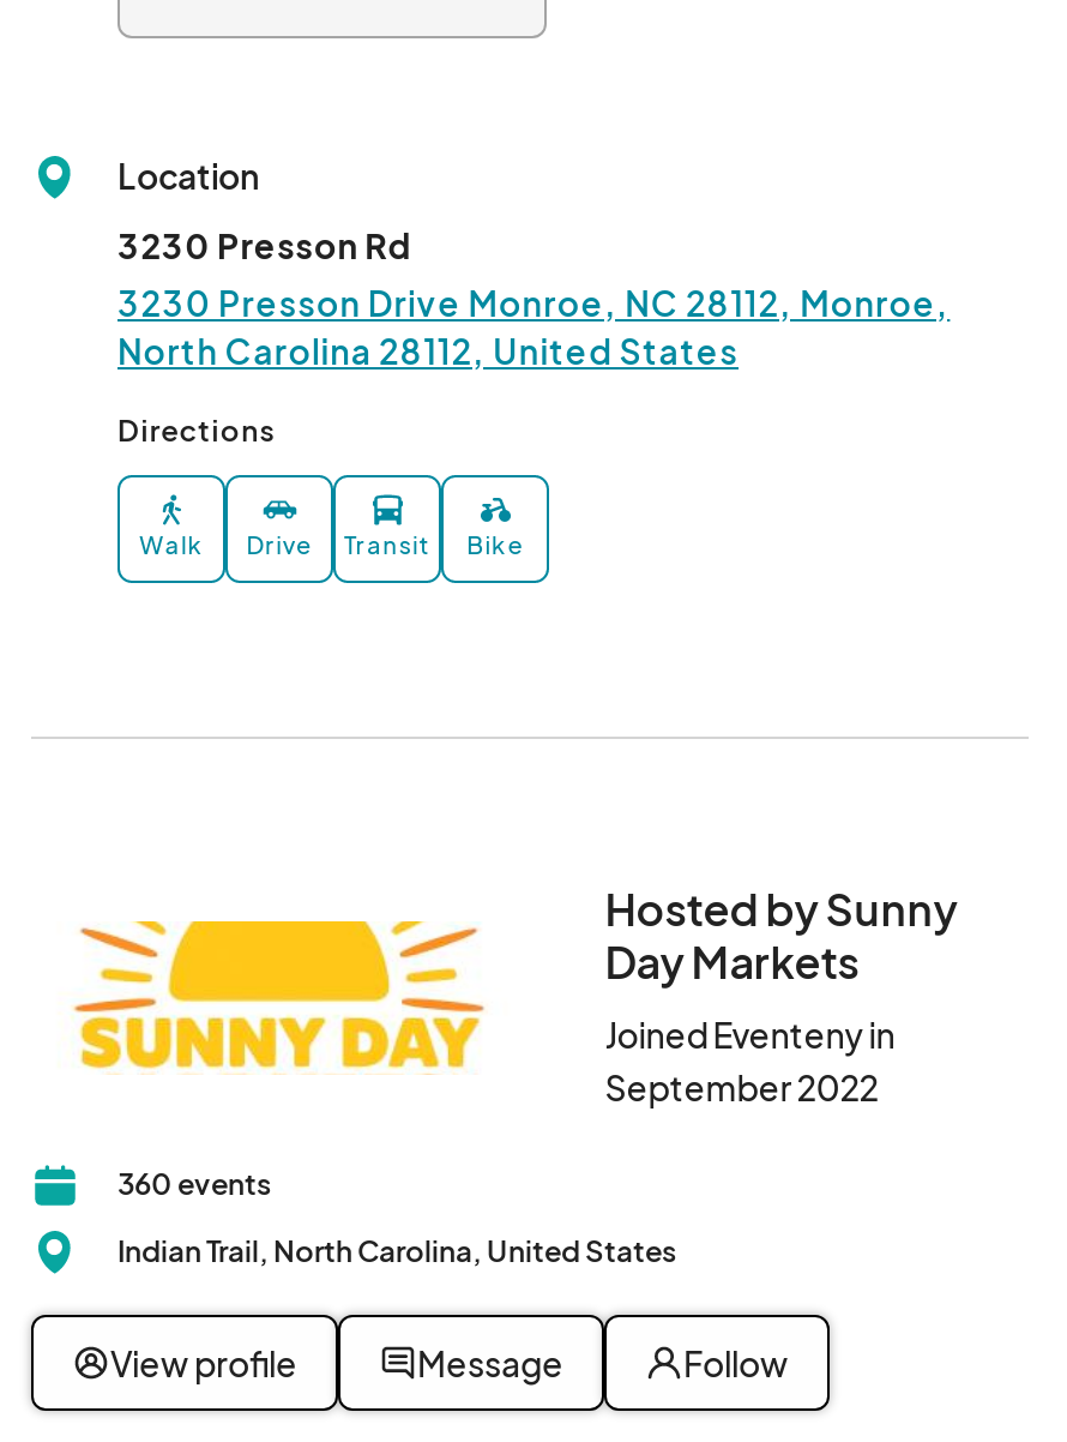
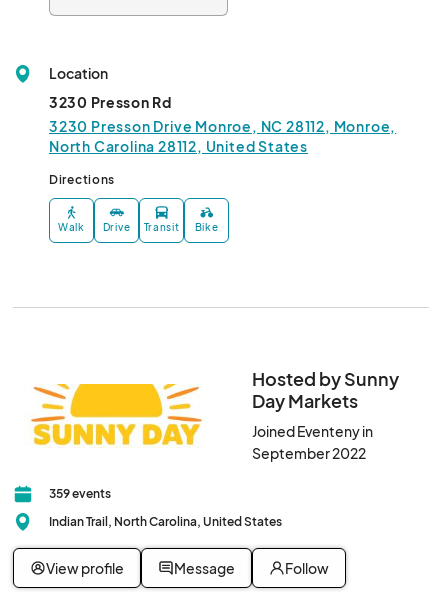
[117,1166,271,1202] 360 events -> [49,486,111,501] 359 events

